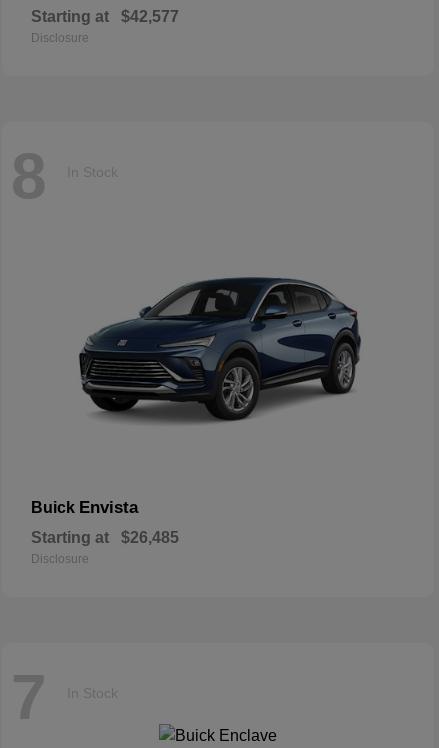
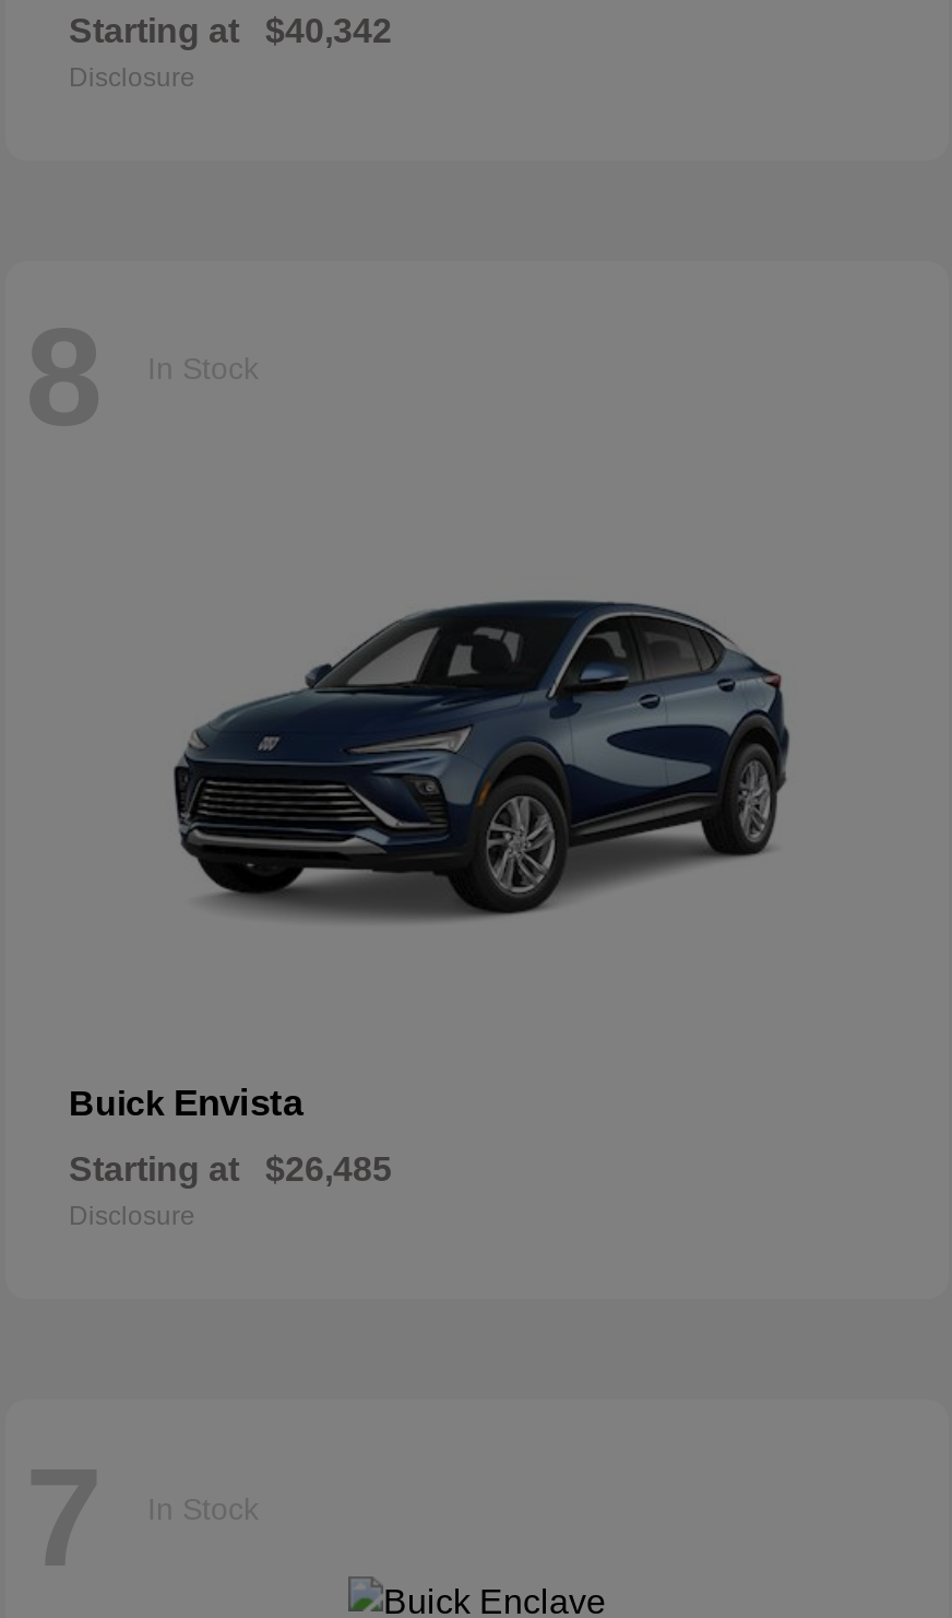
[31,8,179,25] Starting at $42,577 -> [69,12,392,49] Starting at $40,342

